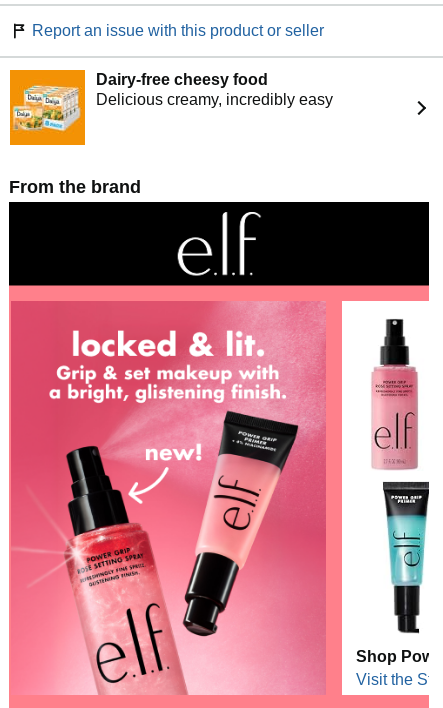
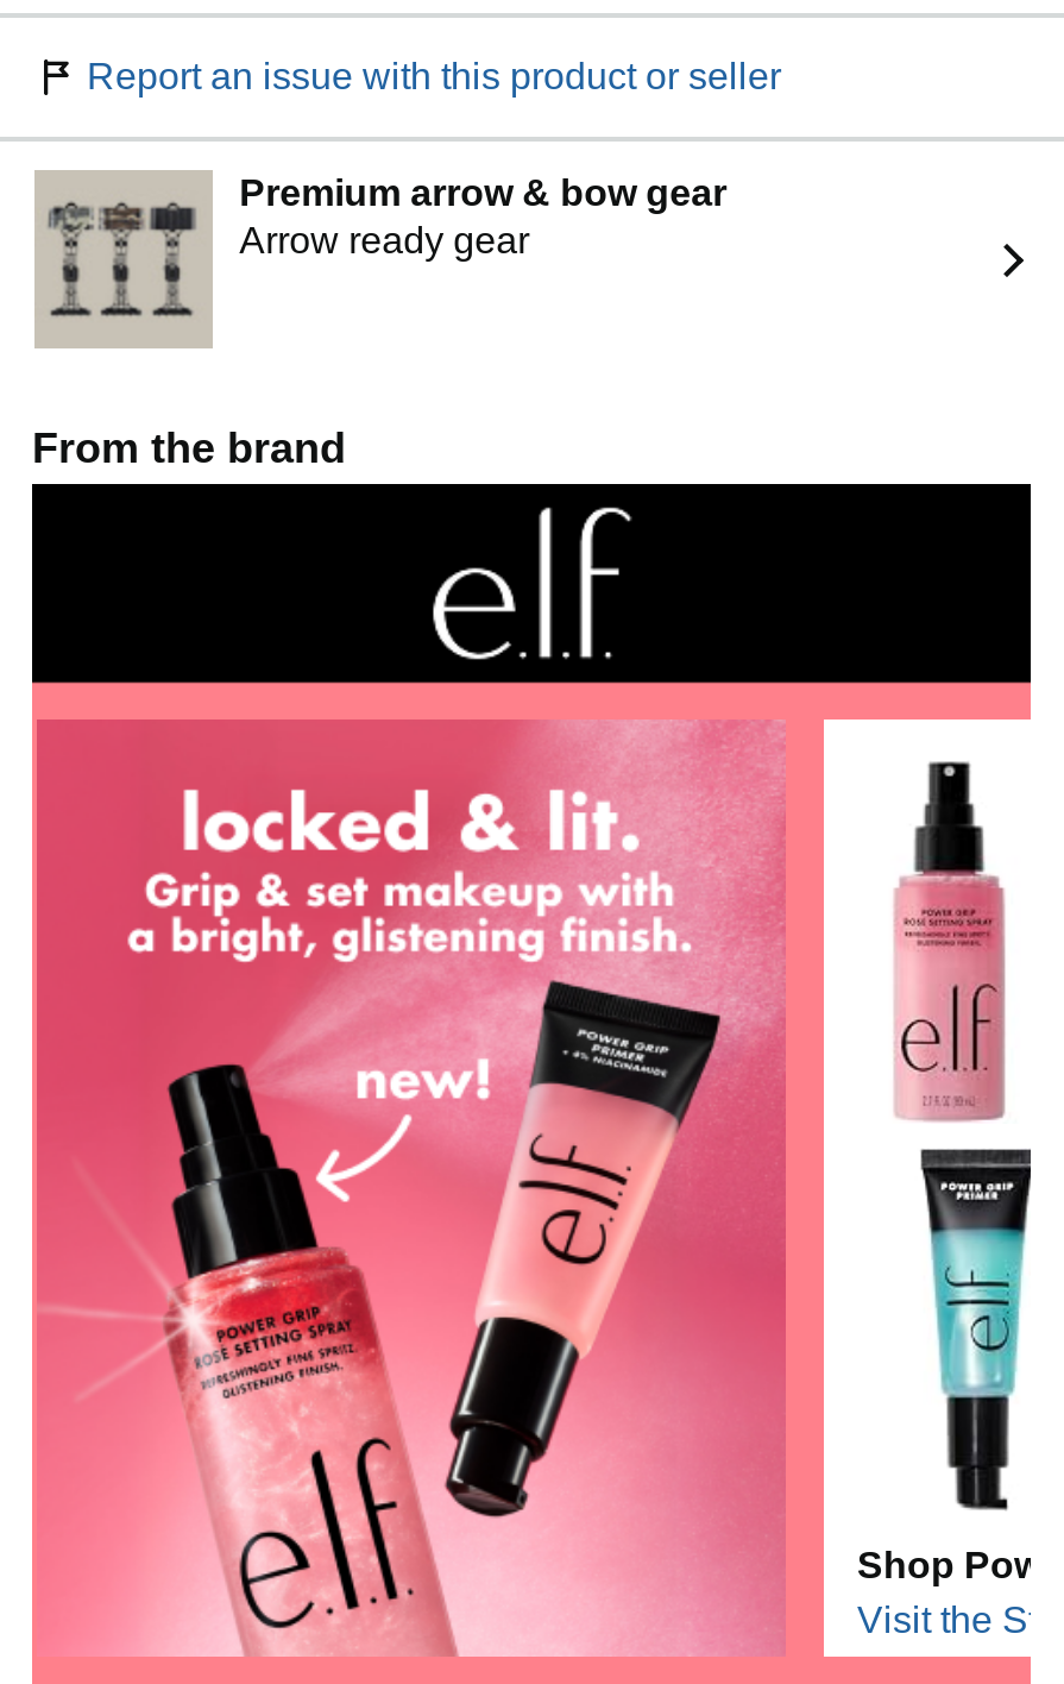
[9,69,333,146] [image] | Dairy-free cheesy food | Delicious creamy, incredibly easy -> [34,170,727,348] [image] | Premium arrow & bow gear | Arrow ready gear

